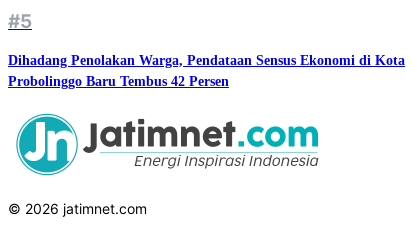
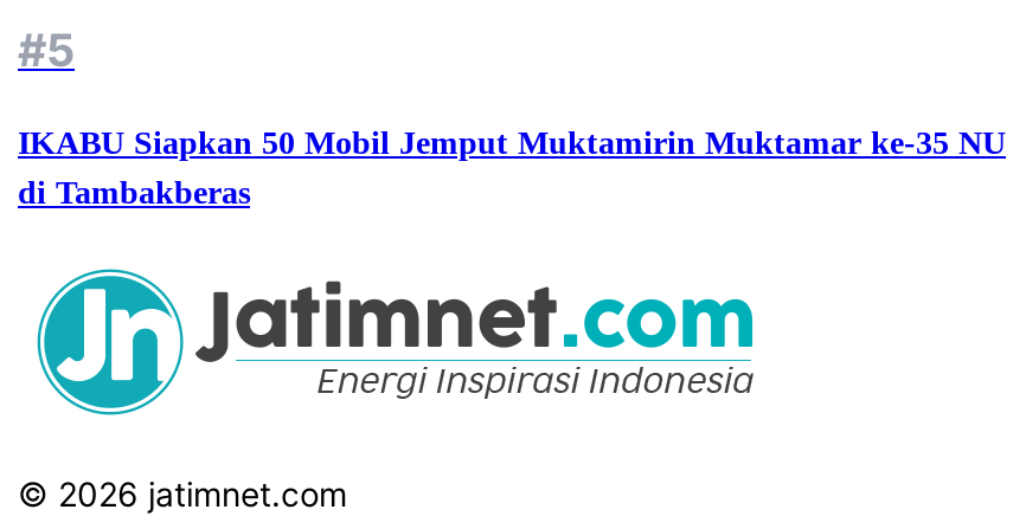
[8,52,405,88] Dihadang Penolakan Warga, Pendataan Sensus Ekonomi di Kota | Probolinggo Baru Tembus 42 Persen -> [18,124,1006,209] IKABU Siapkan 50 Mobil Jemput Muktamirin Muktamar ke-35 NU | di Tambakberas

